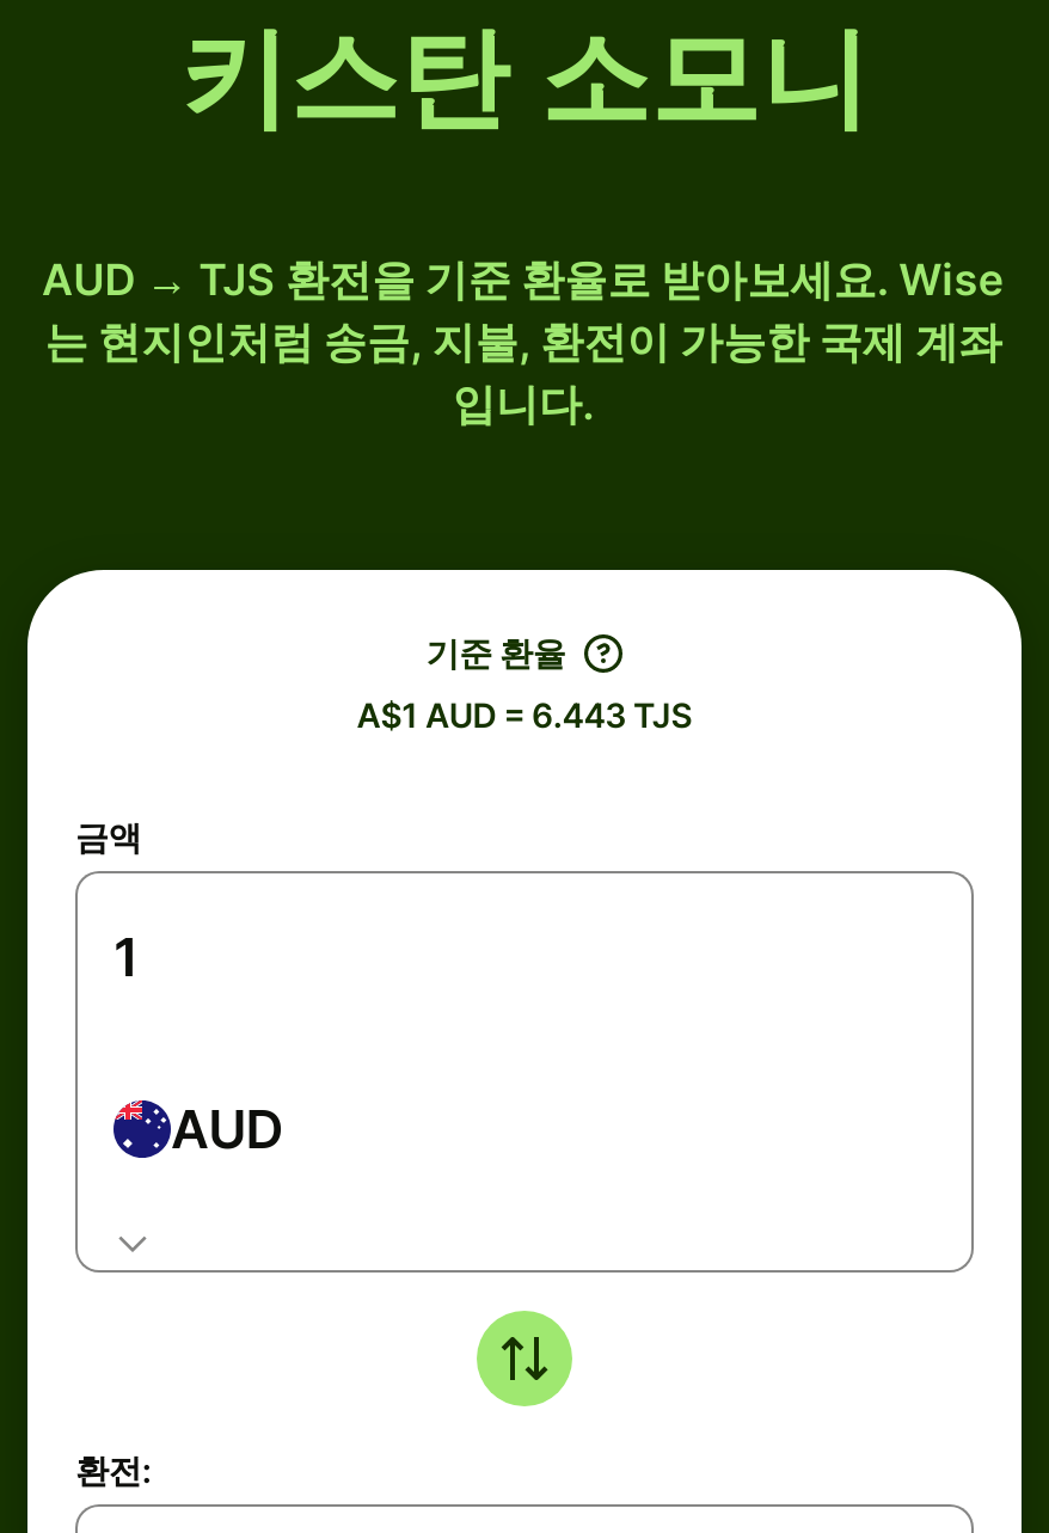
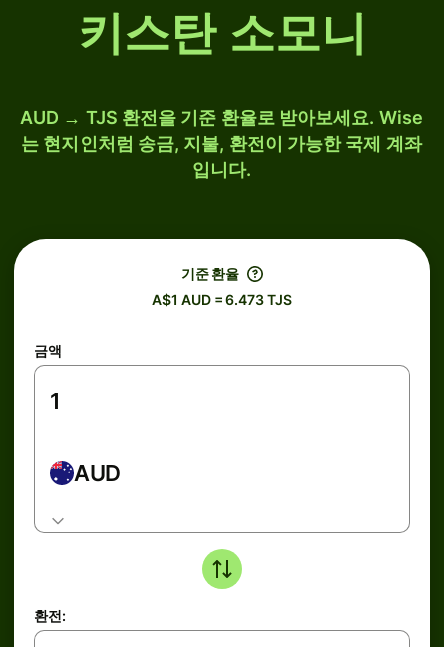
[357,694,692,735] A$1 AUD = 6.443 TJS -> [152,291,292,308] A$1 AUD = 6.473 TJS

